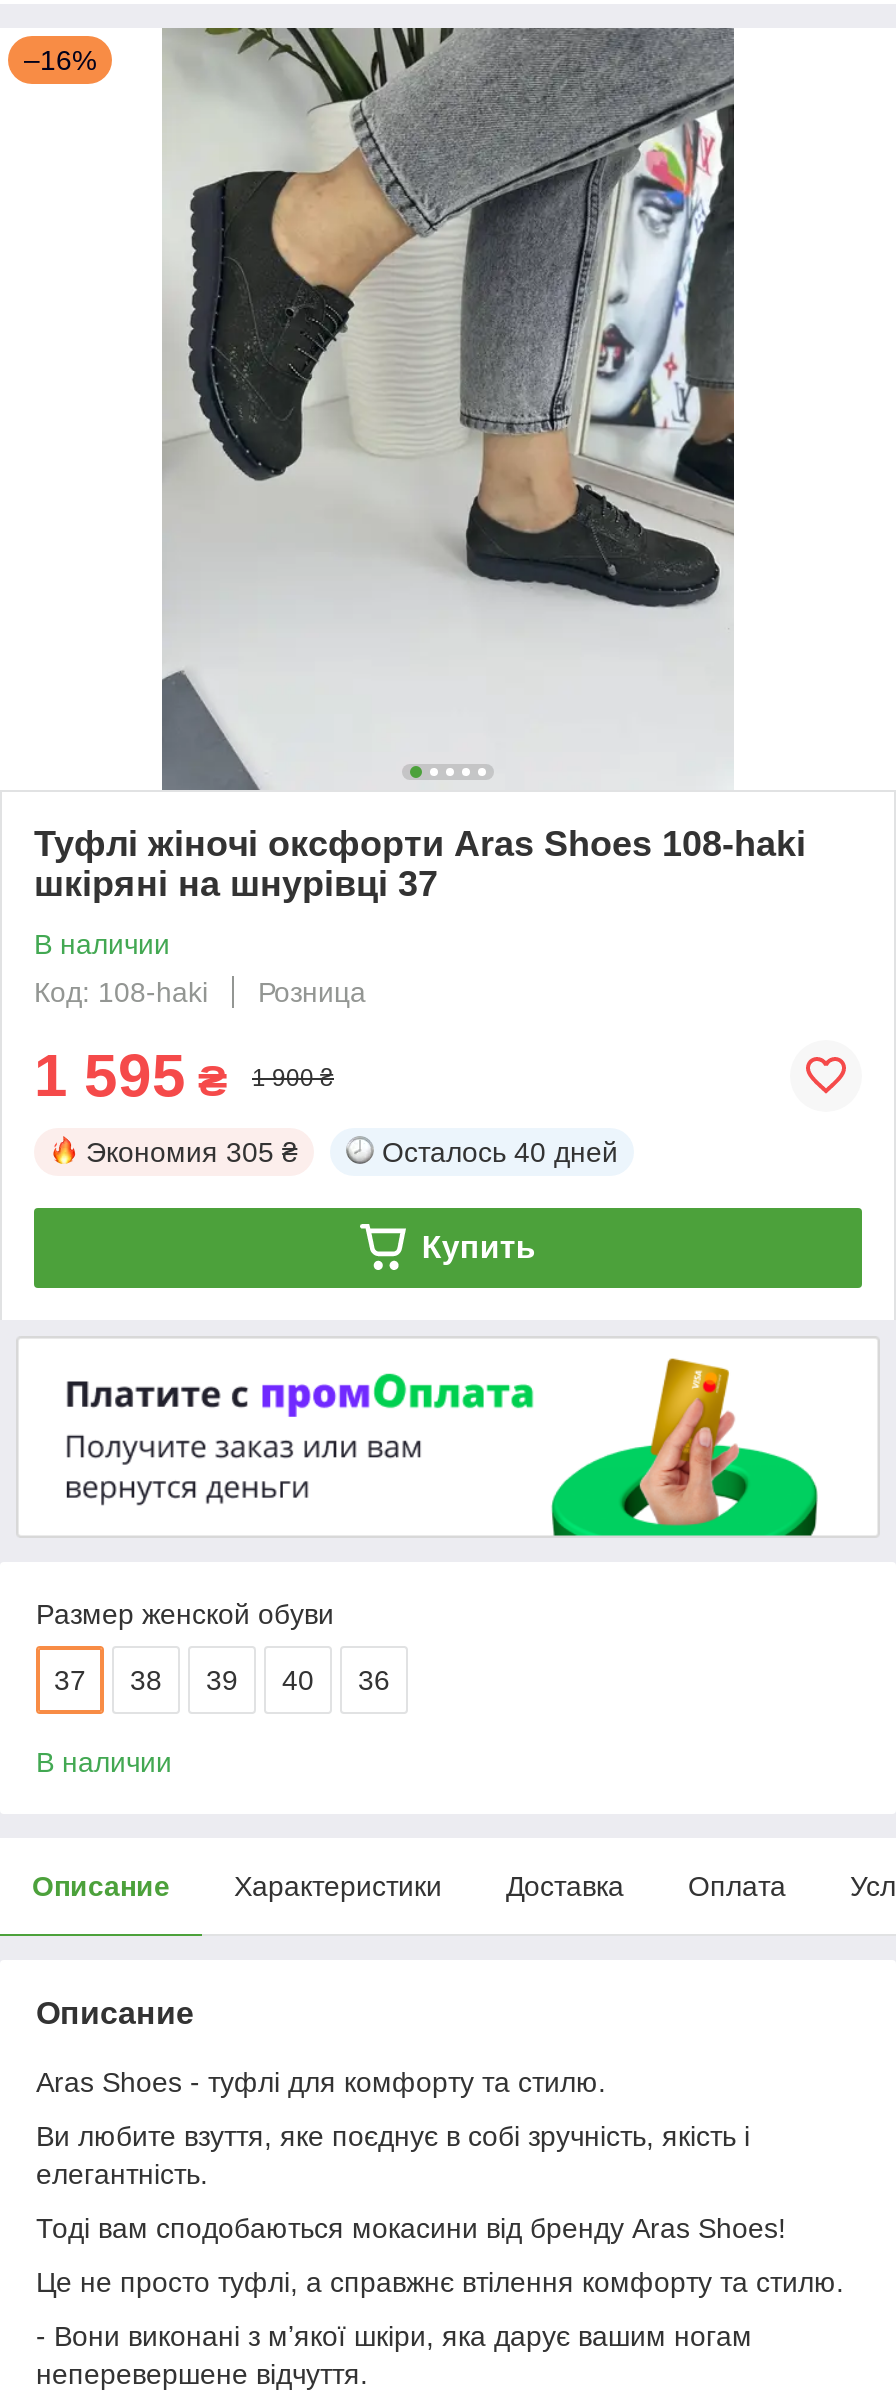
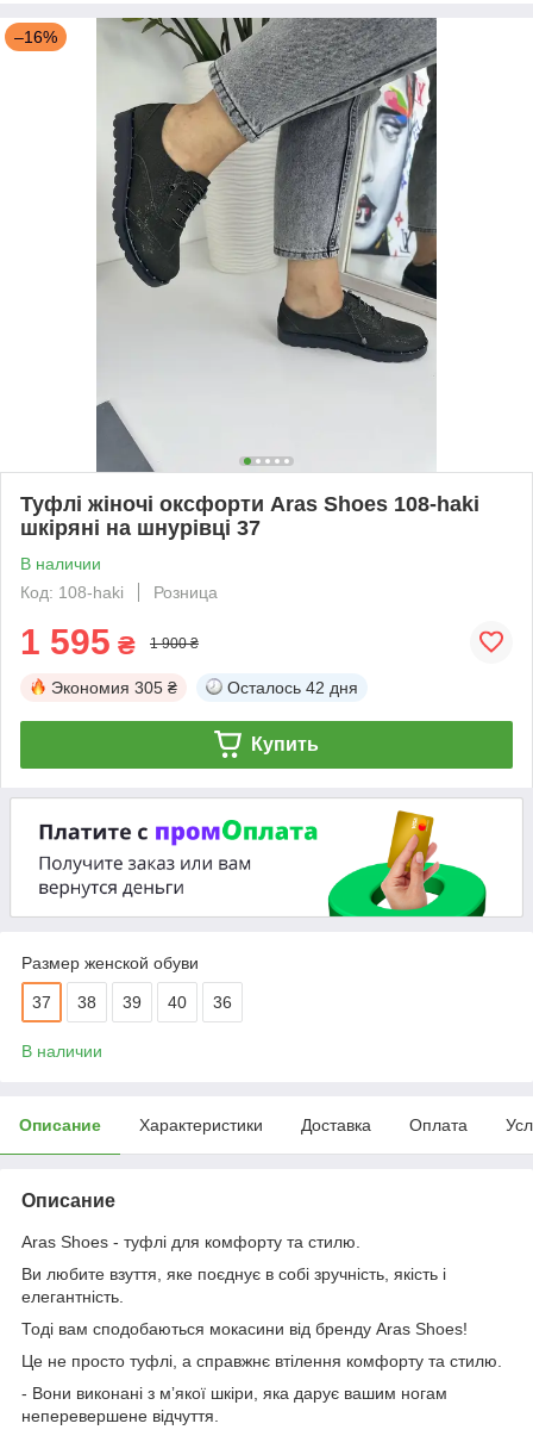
[382,1136,618,1168] Осталось 40 дней -> [227,678,358,697] Осталось 42 дня

